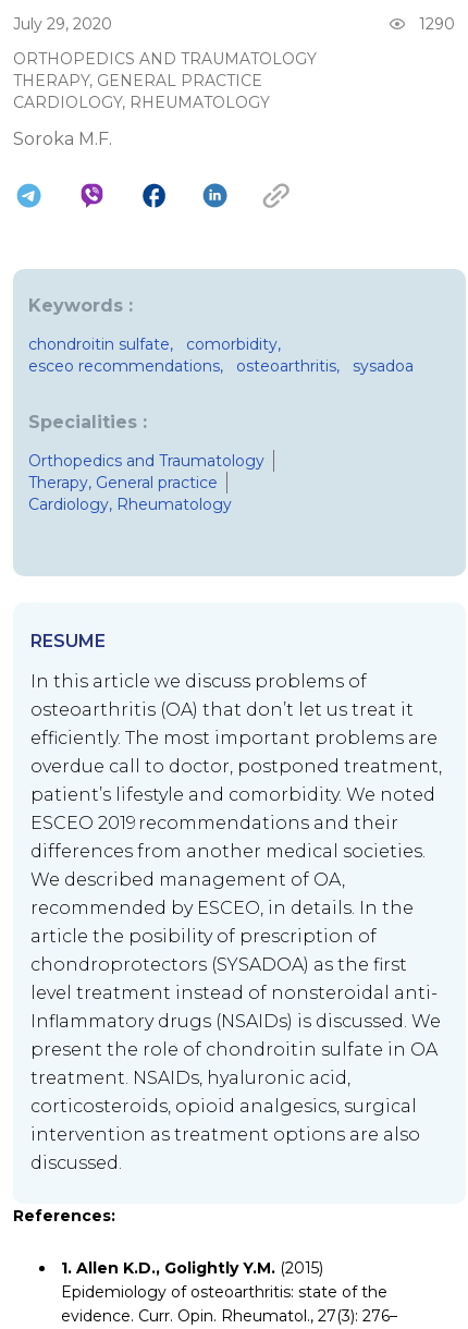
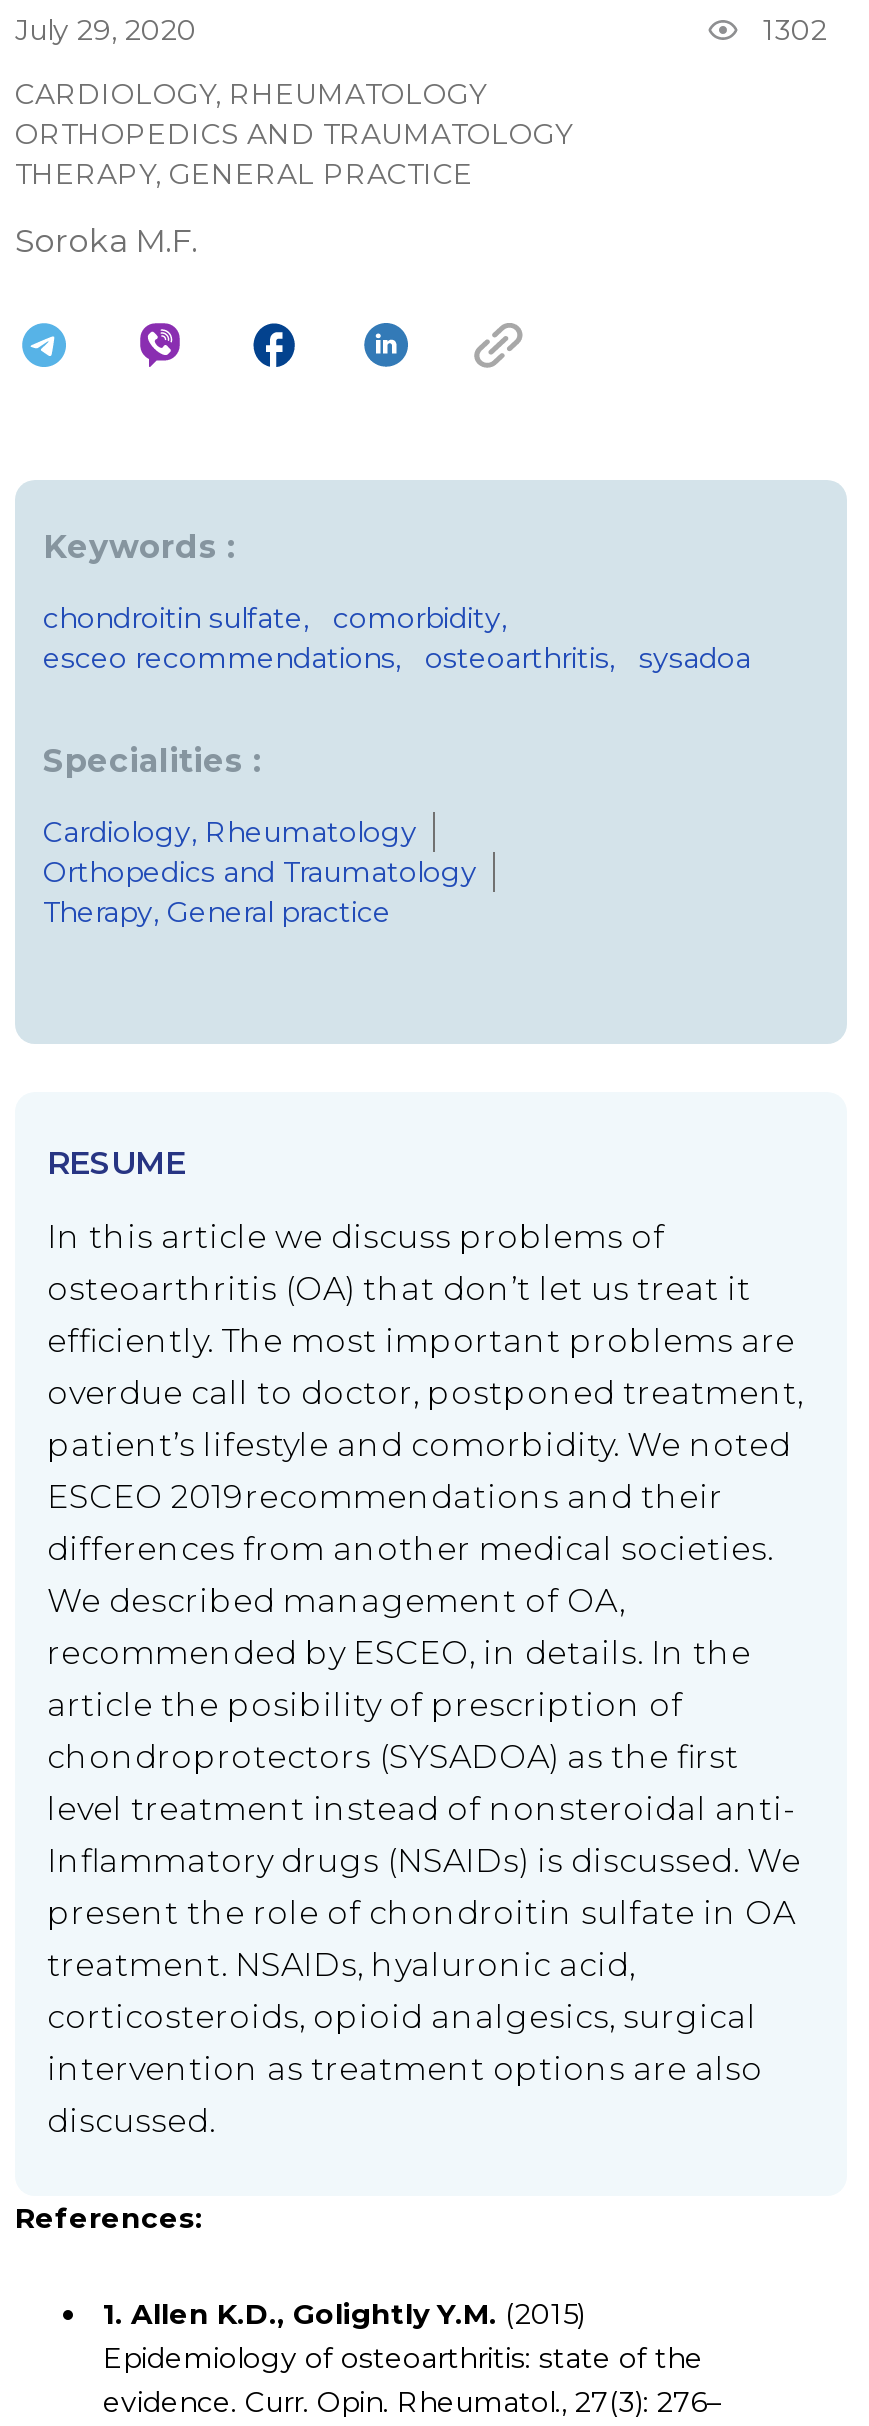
[419,14,455,34] 1290 -> [763,12,827,48] 1302
moved [13,49,317,90] -> [15,116,573,192]: ORTHOPEDICS AND TRAUMATOLOGY | THERAPY, GENERAL PRACTICE
moved [13,93,270,112] -> [15,76,487,112]: CARDIOLOGY, RHEUMATOLOGY
moved [28,451,264,492] -> [43,854,477,930]: Orthopedics and Traumatology | Therapy, General practice
moved [28,495,232,514] -> [43,814,417,850]: Cardiology, Rheumatology

